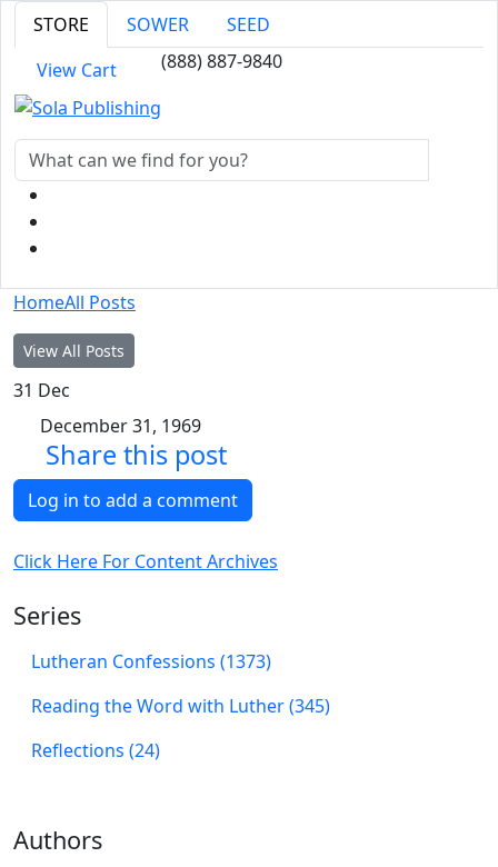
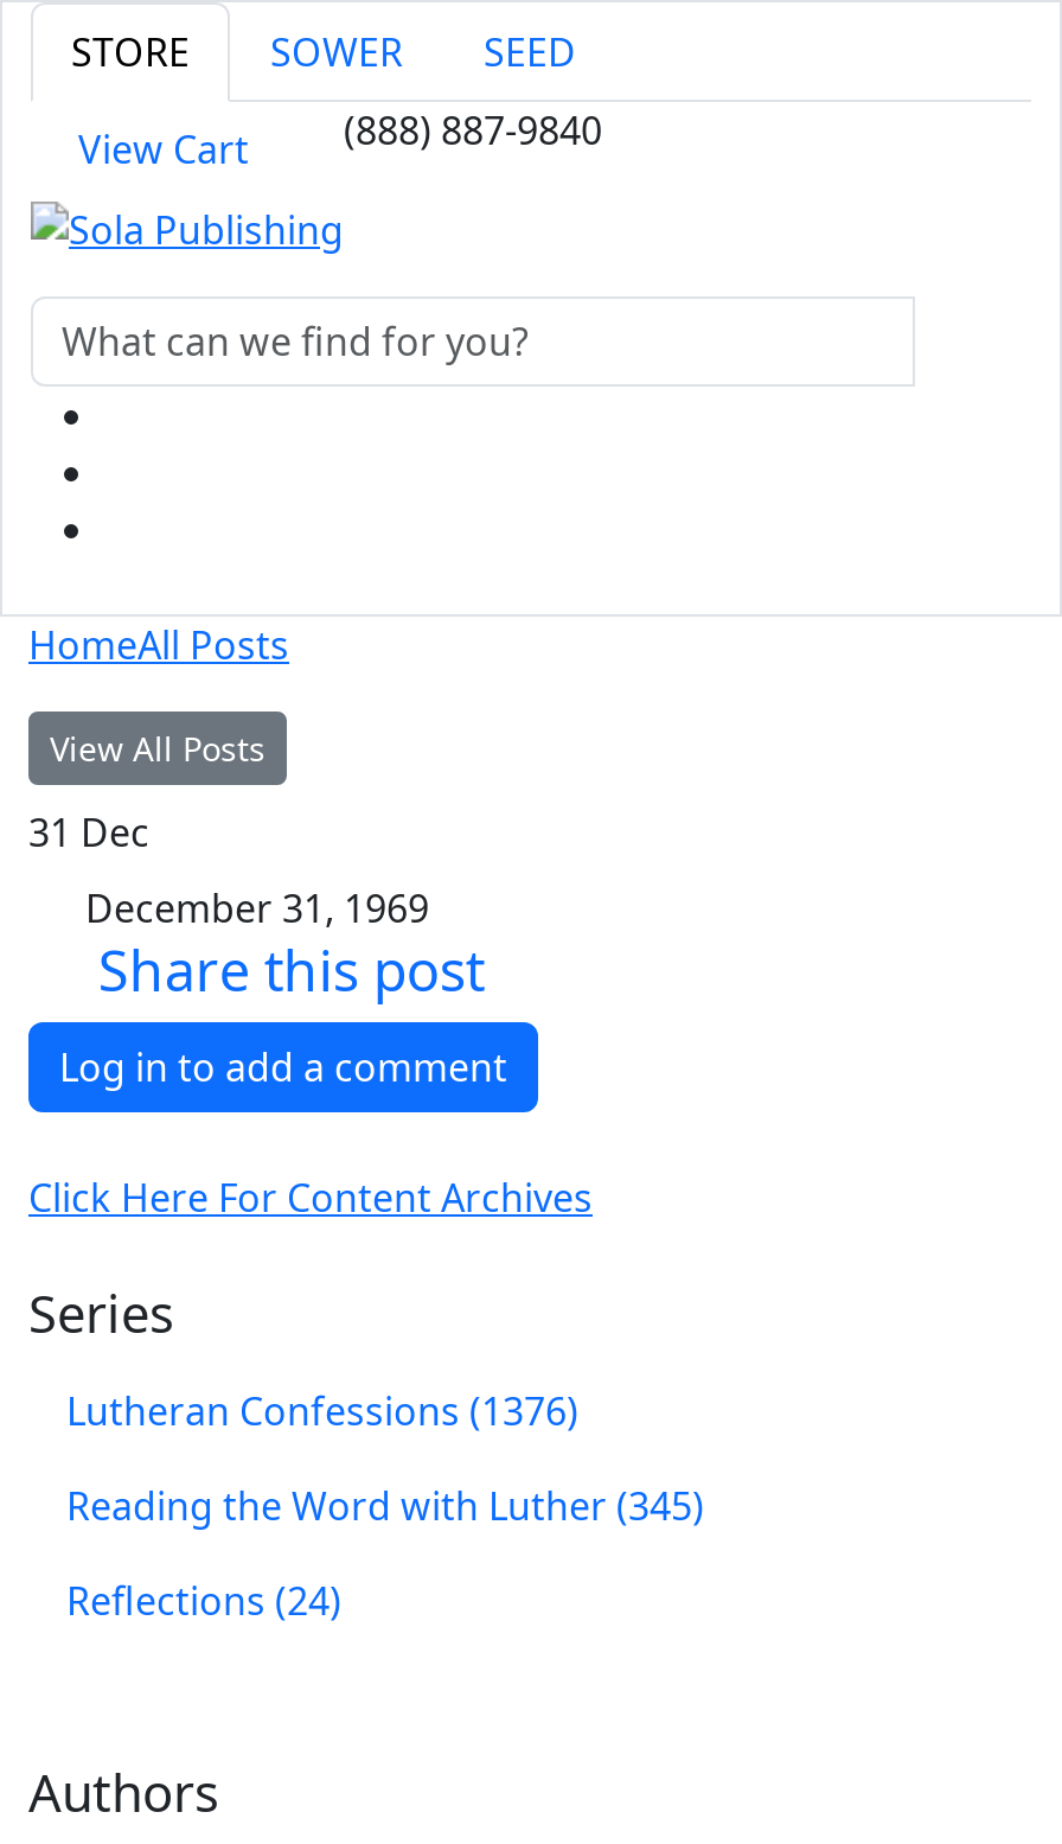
[31,649,271,673] Lutheran Confessions (1373) -> [66,1384,578,1437] Lutheran Confessions (1376)

